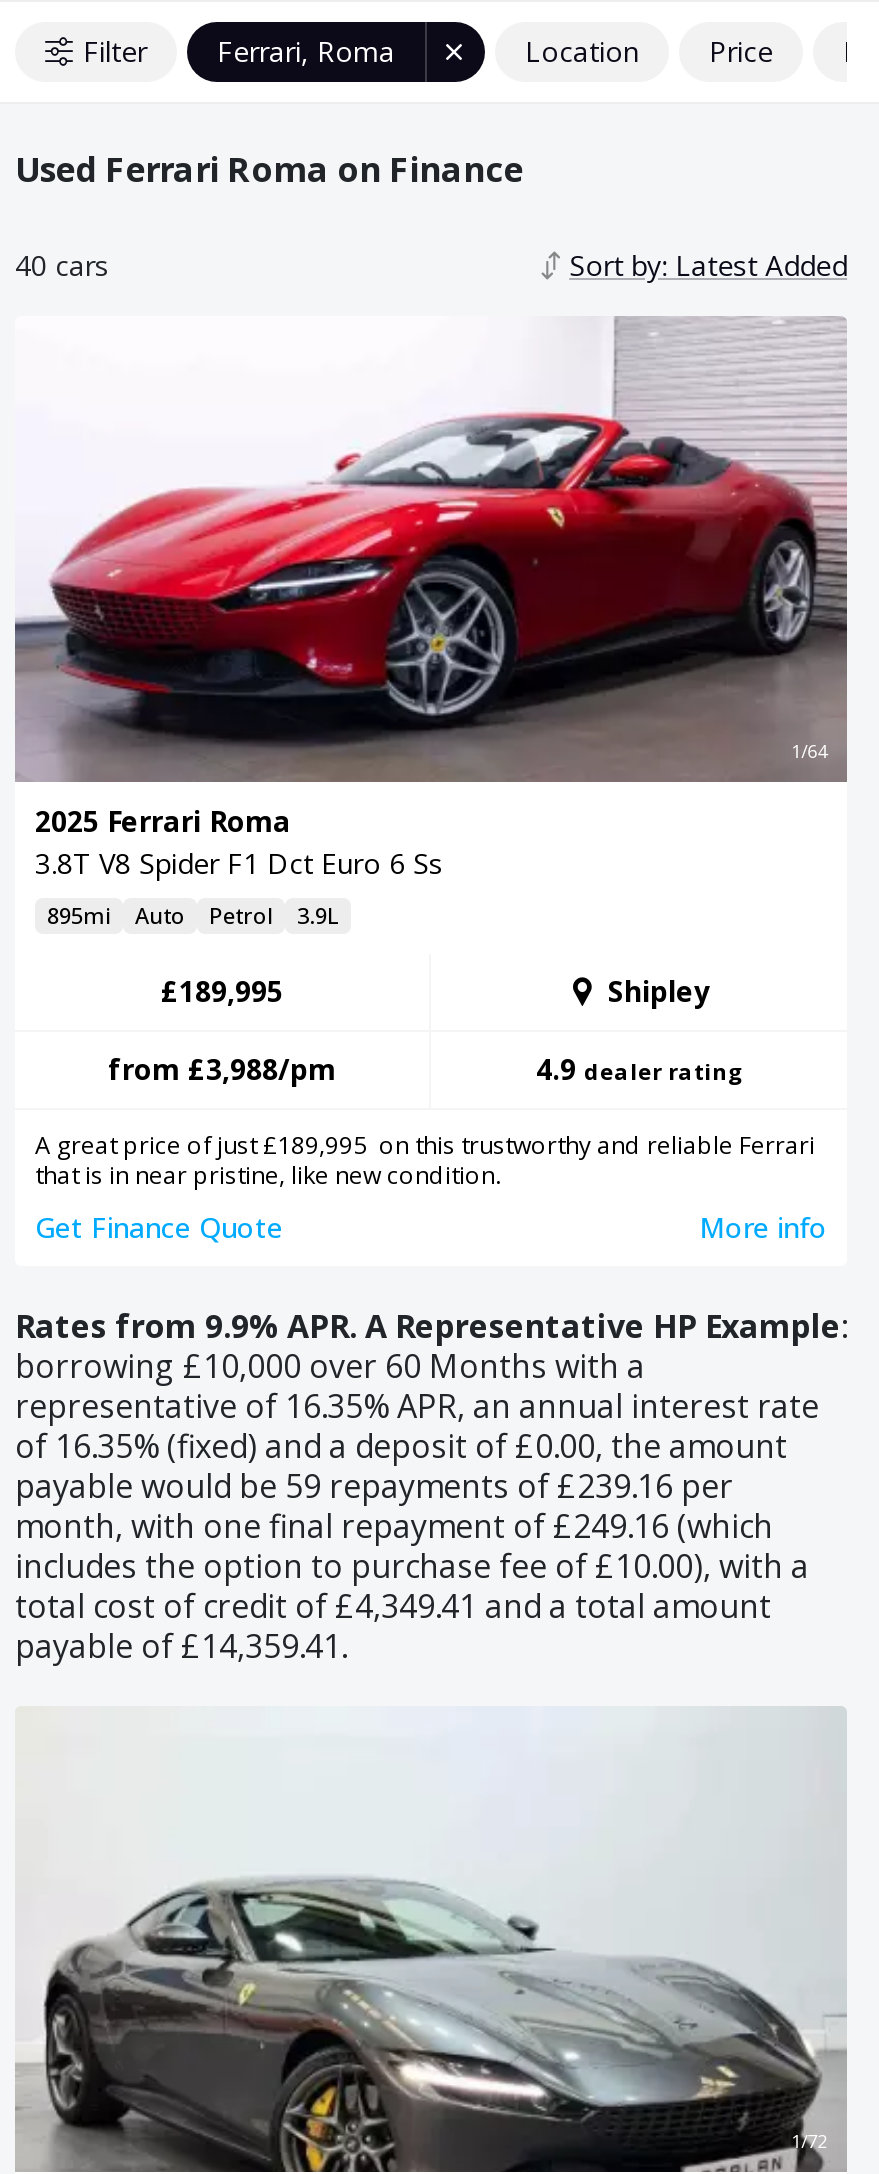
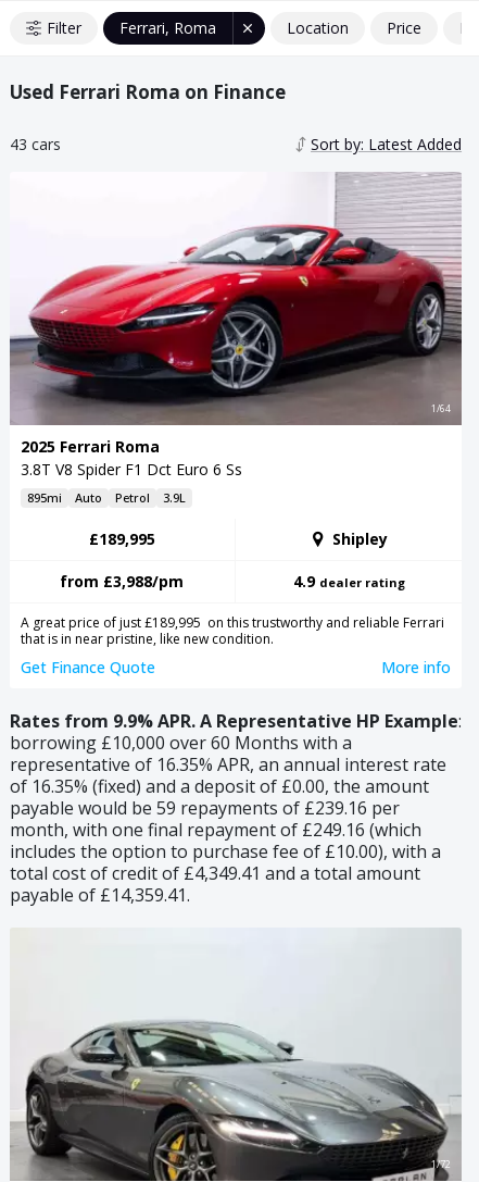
[15,245,109,283] 40 cars -> [10,133,61,154] 43 cars

